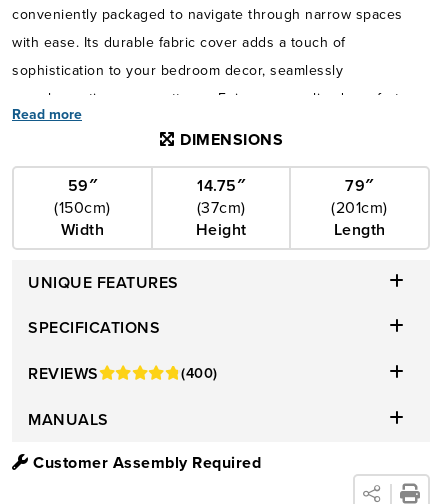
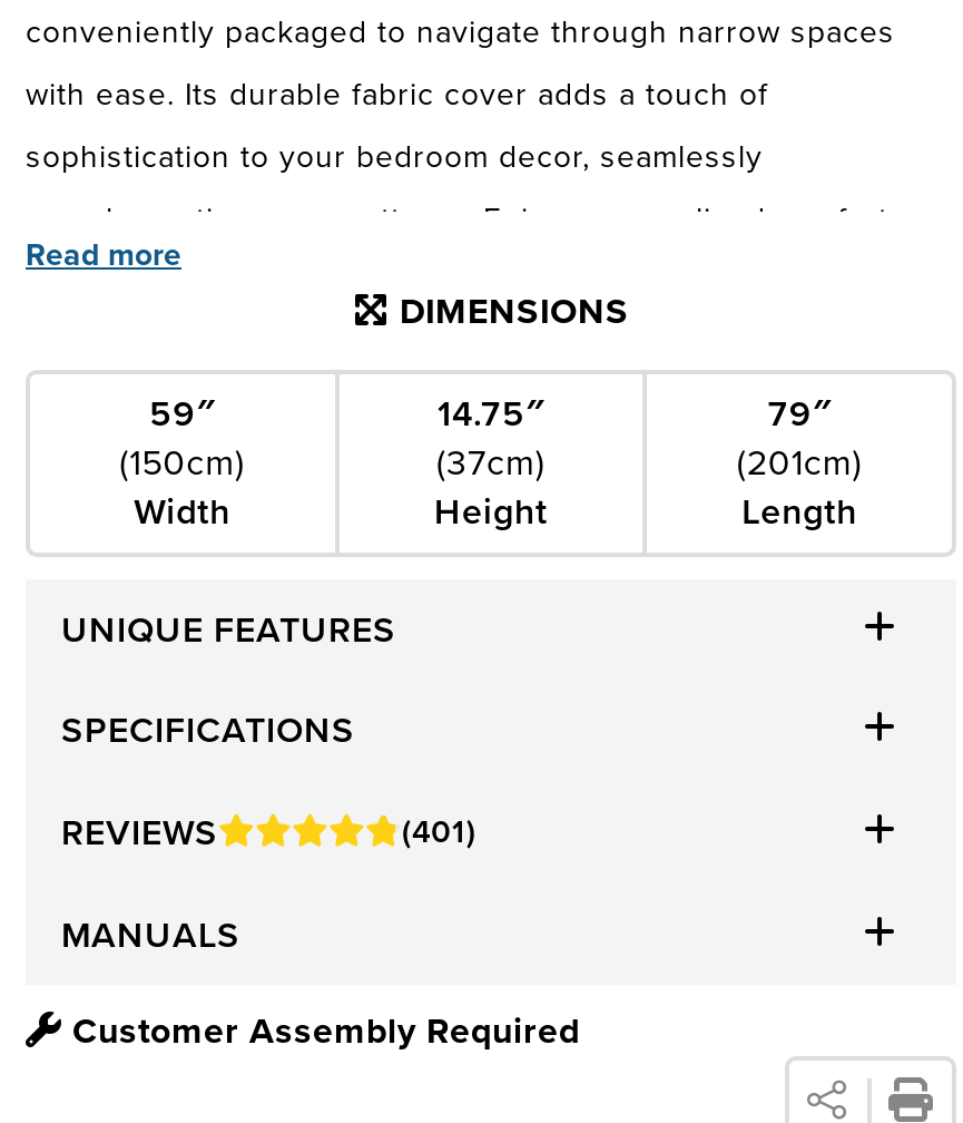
[181,362,217,384] (400) -> [402,807,476,856] (401)

